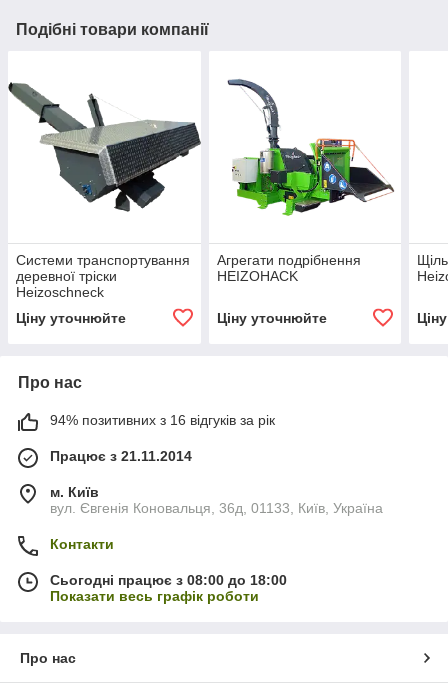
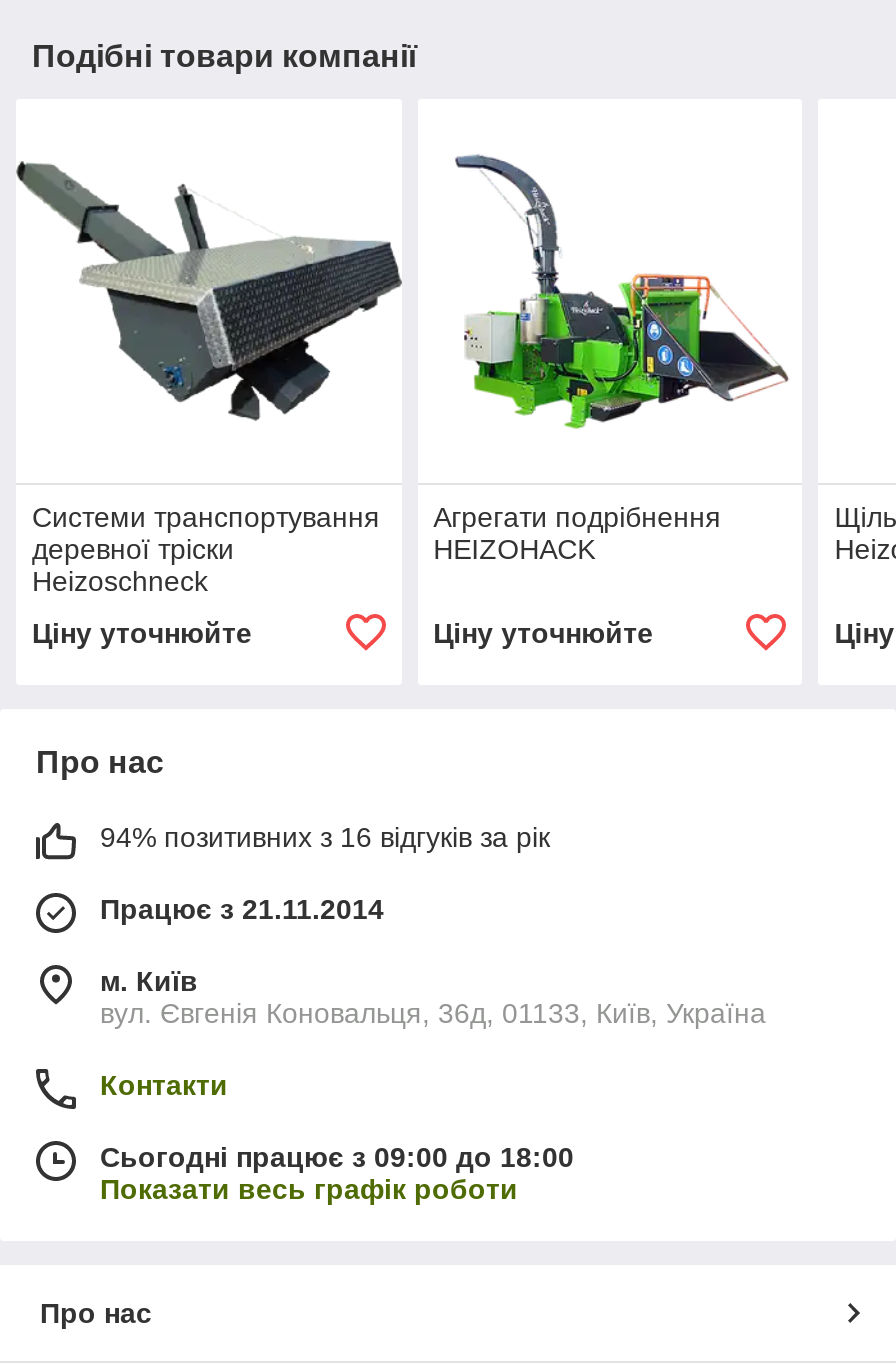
[50,572,287,588] Сьогодні працює з 08:00 до 18:00 -> [100,1142,574,1174] Сьогодні працює з 09:00 до 18:00

